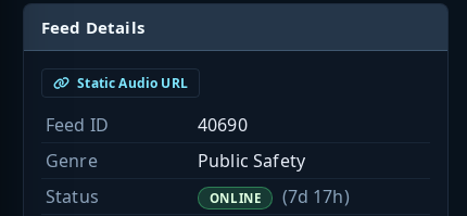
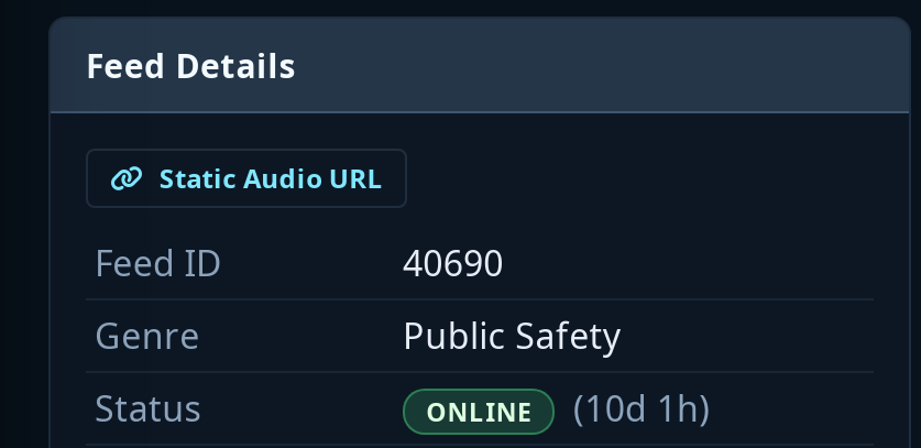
[209,185,349,209] ONLINE (7d 17h) -> [426,384,710,433] ONLINE (10d 1h)

